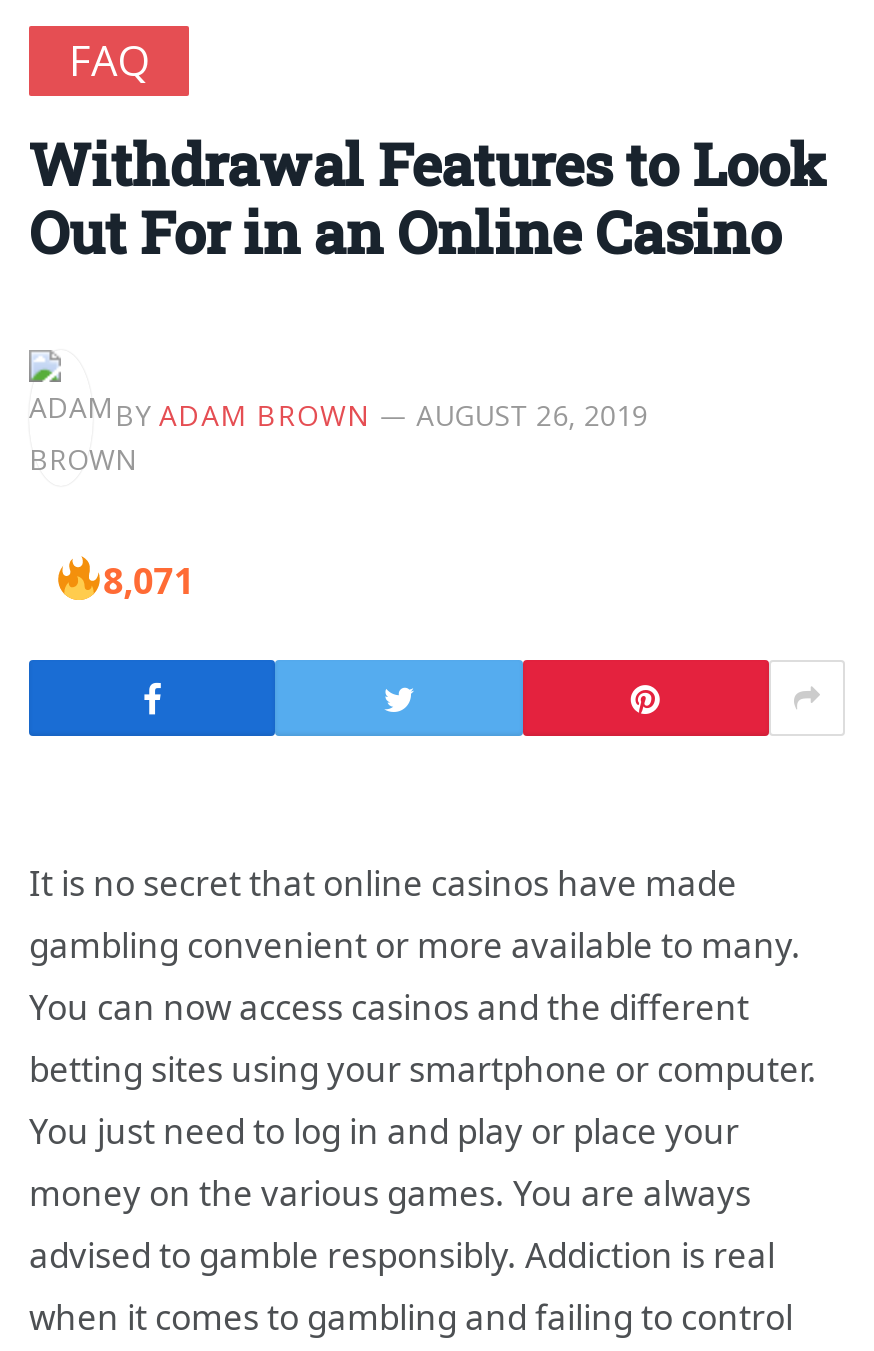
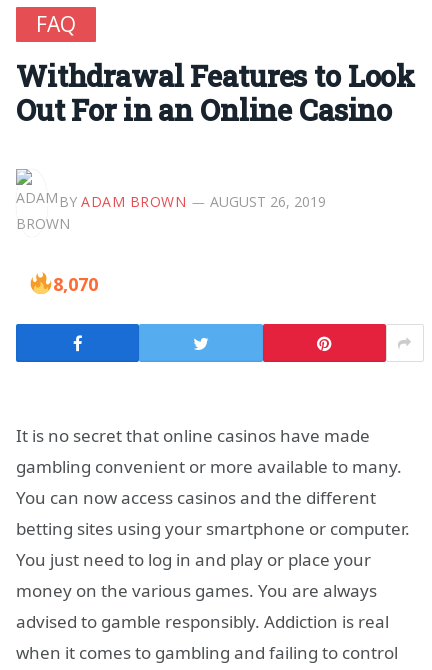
[103,556,193,604] 8,071 -> [53,272,98,296] 8,070

